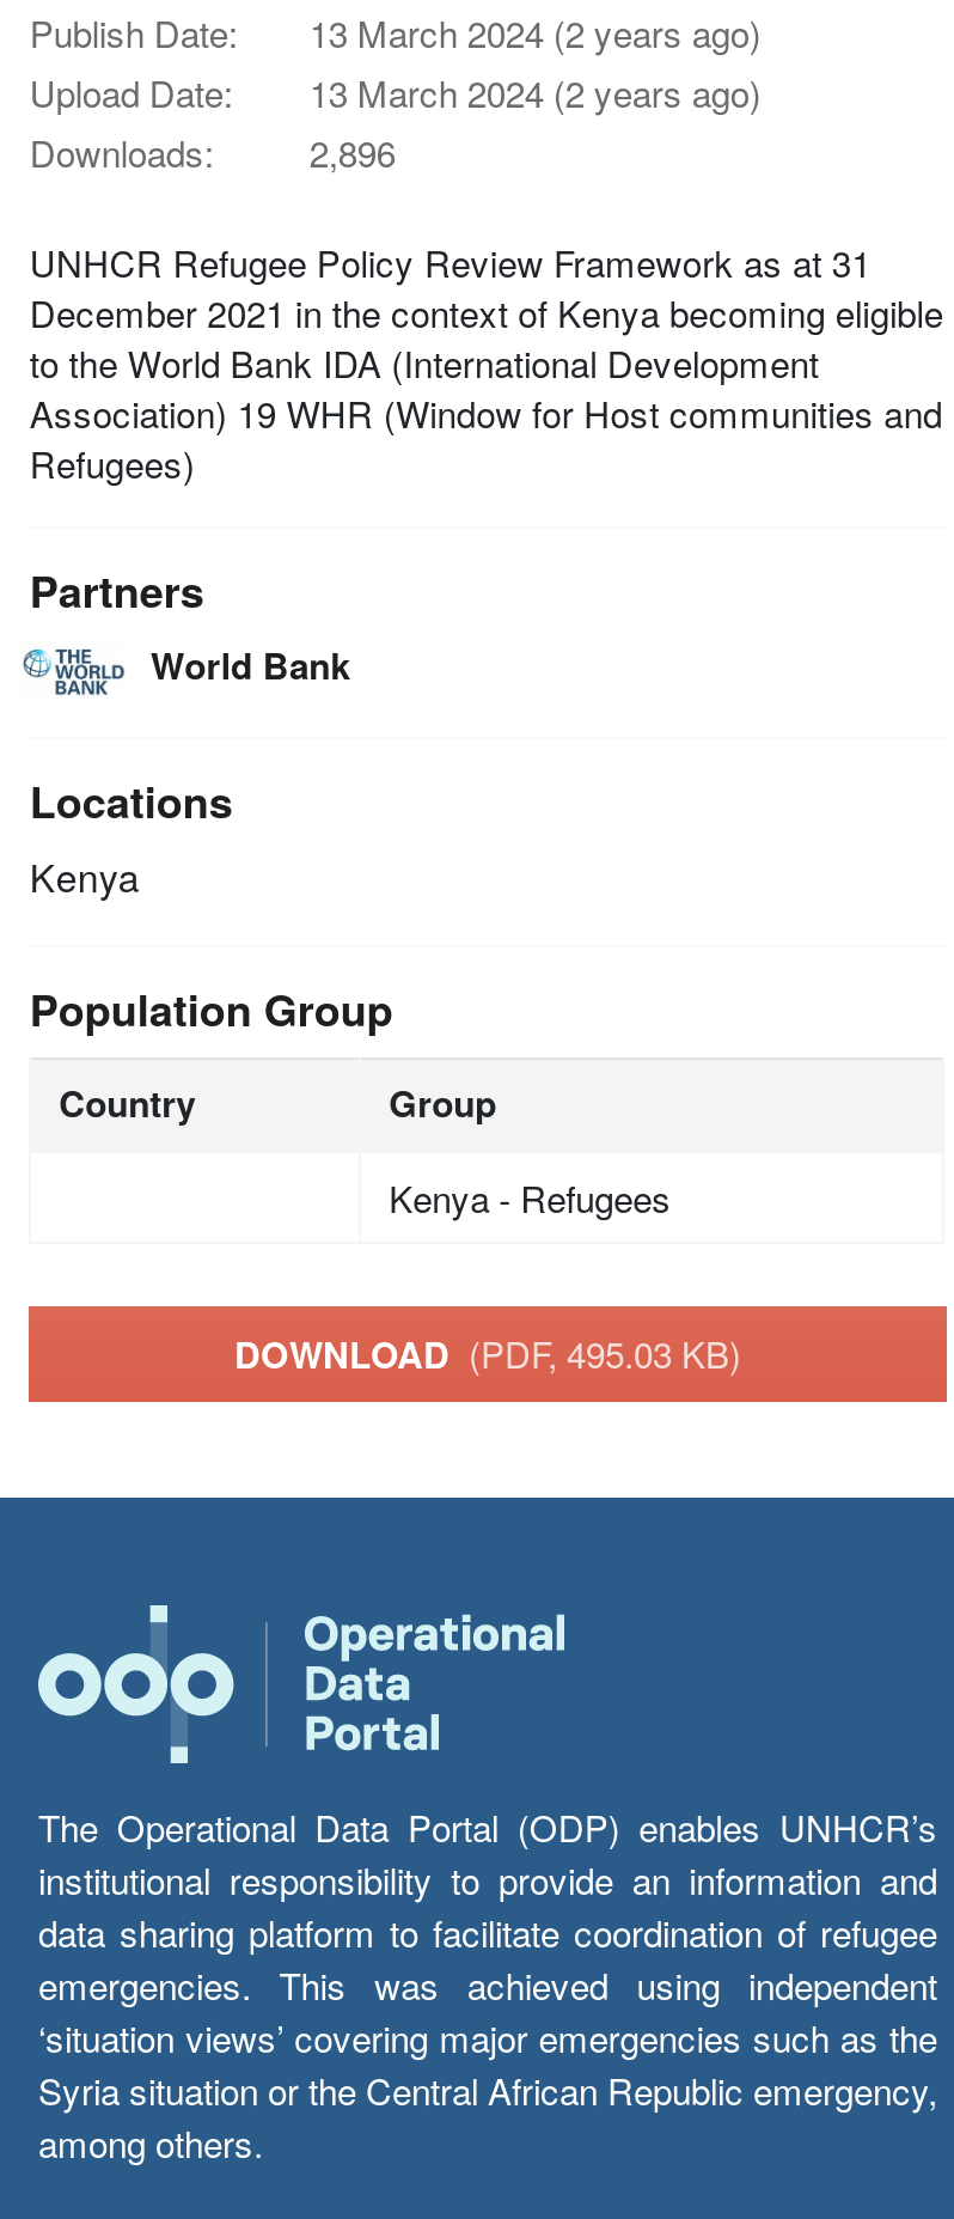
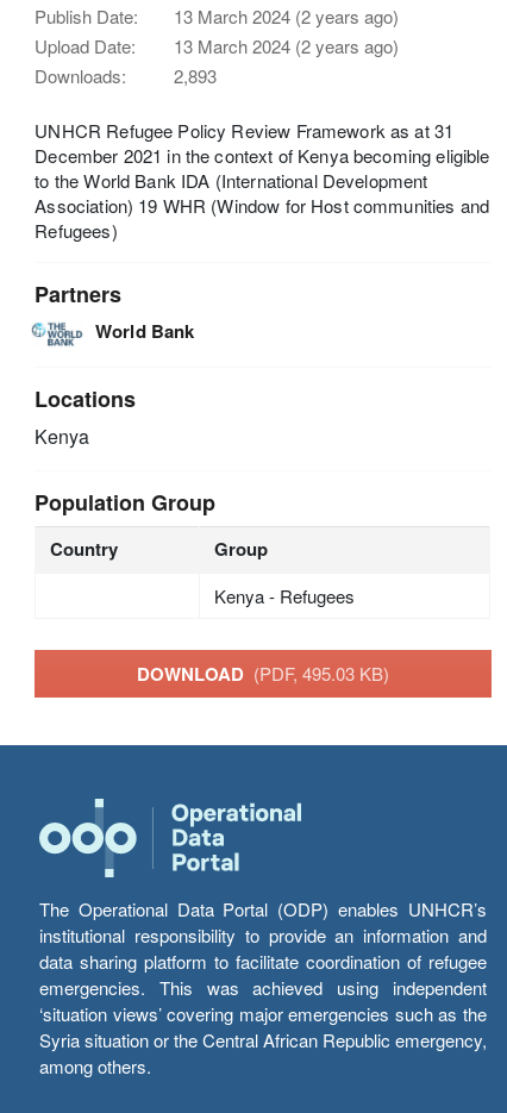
[29,127,395,177] Downloads: 2,896 -> [35,63,217,88] Downloads: 2,893

